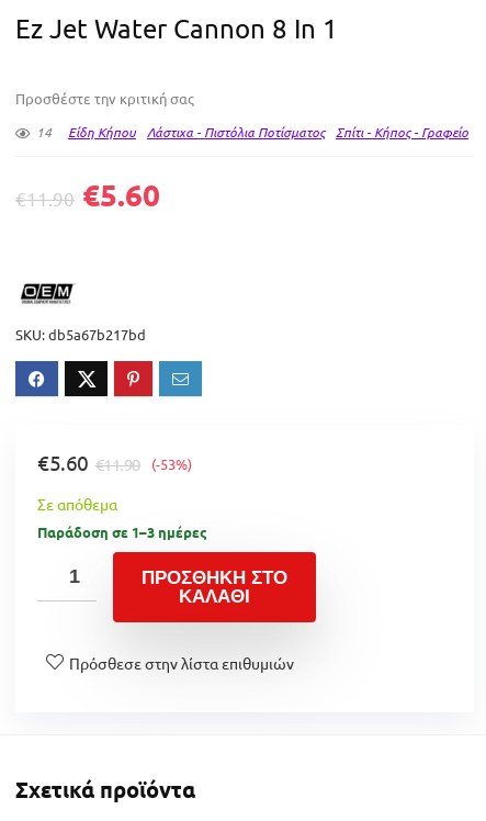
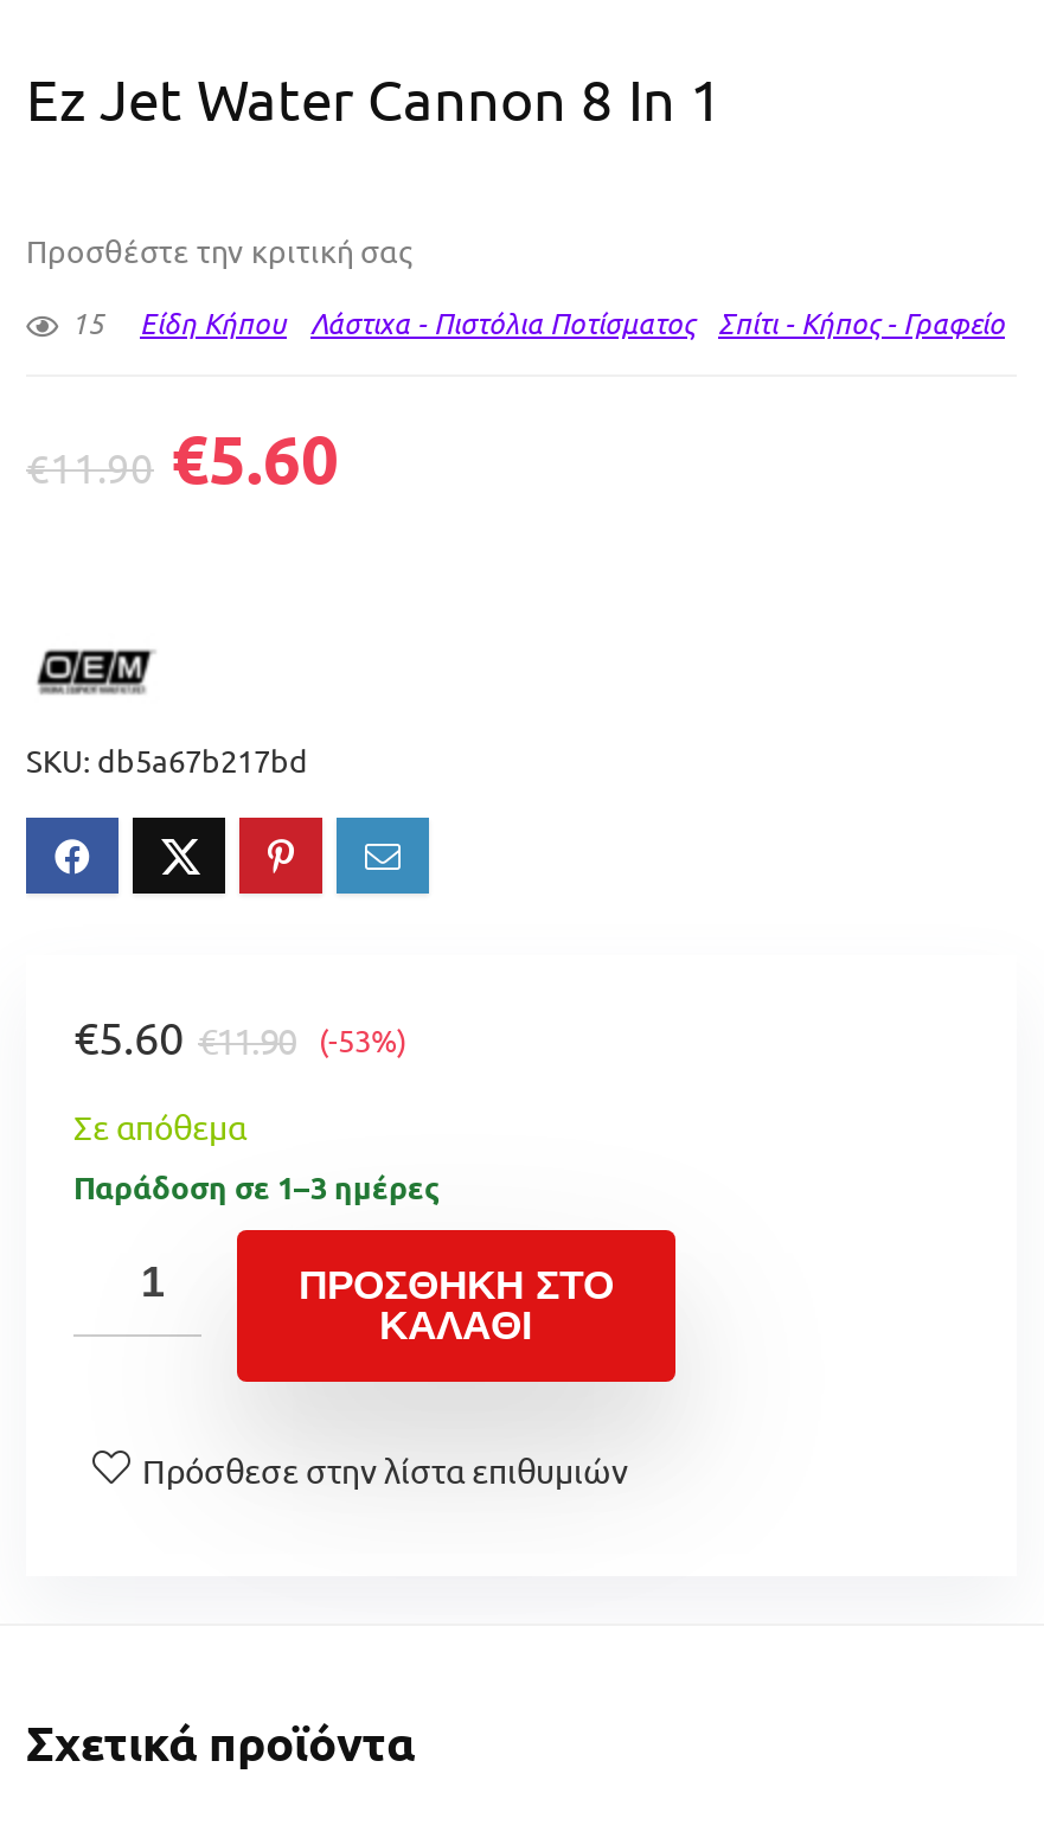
[36,123,468,141] 14 Είδη Κήπου Λάστιχα - Πιστόλια Ποτίσματος Σπίτι - Κήπος - Γραφείο -> [71,304,1005,342] 15 Είδη Κήπου Λάστιχα - Πιστόλια Ποτίσματος Σπίτι - Κήπος - Γραφείο

